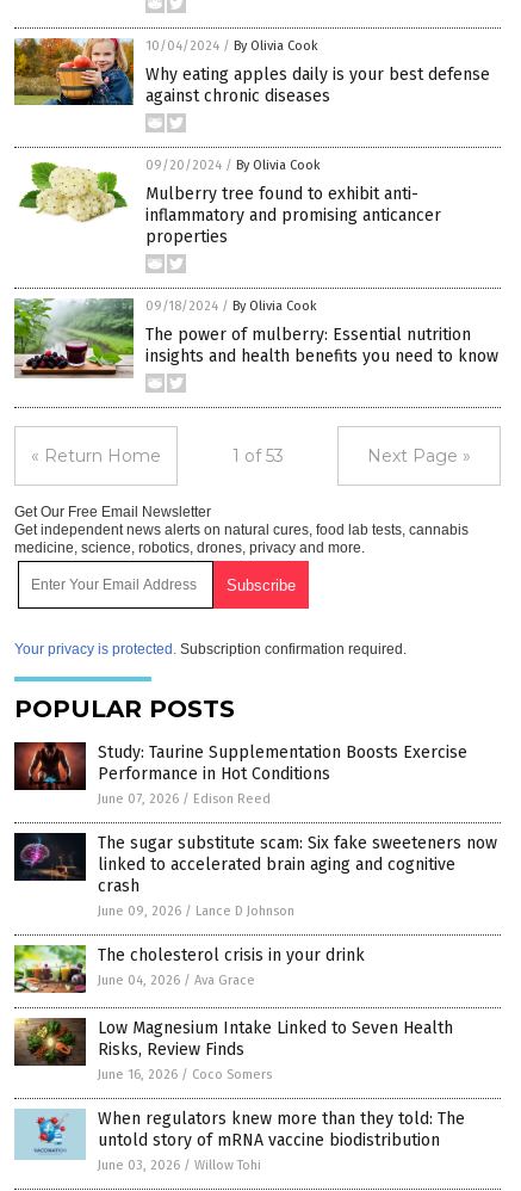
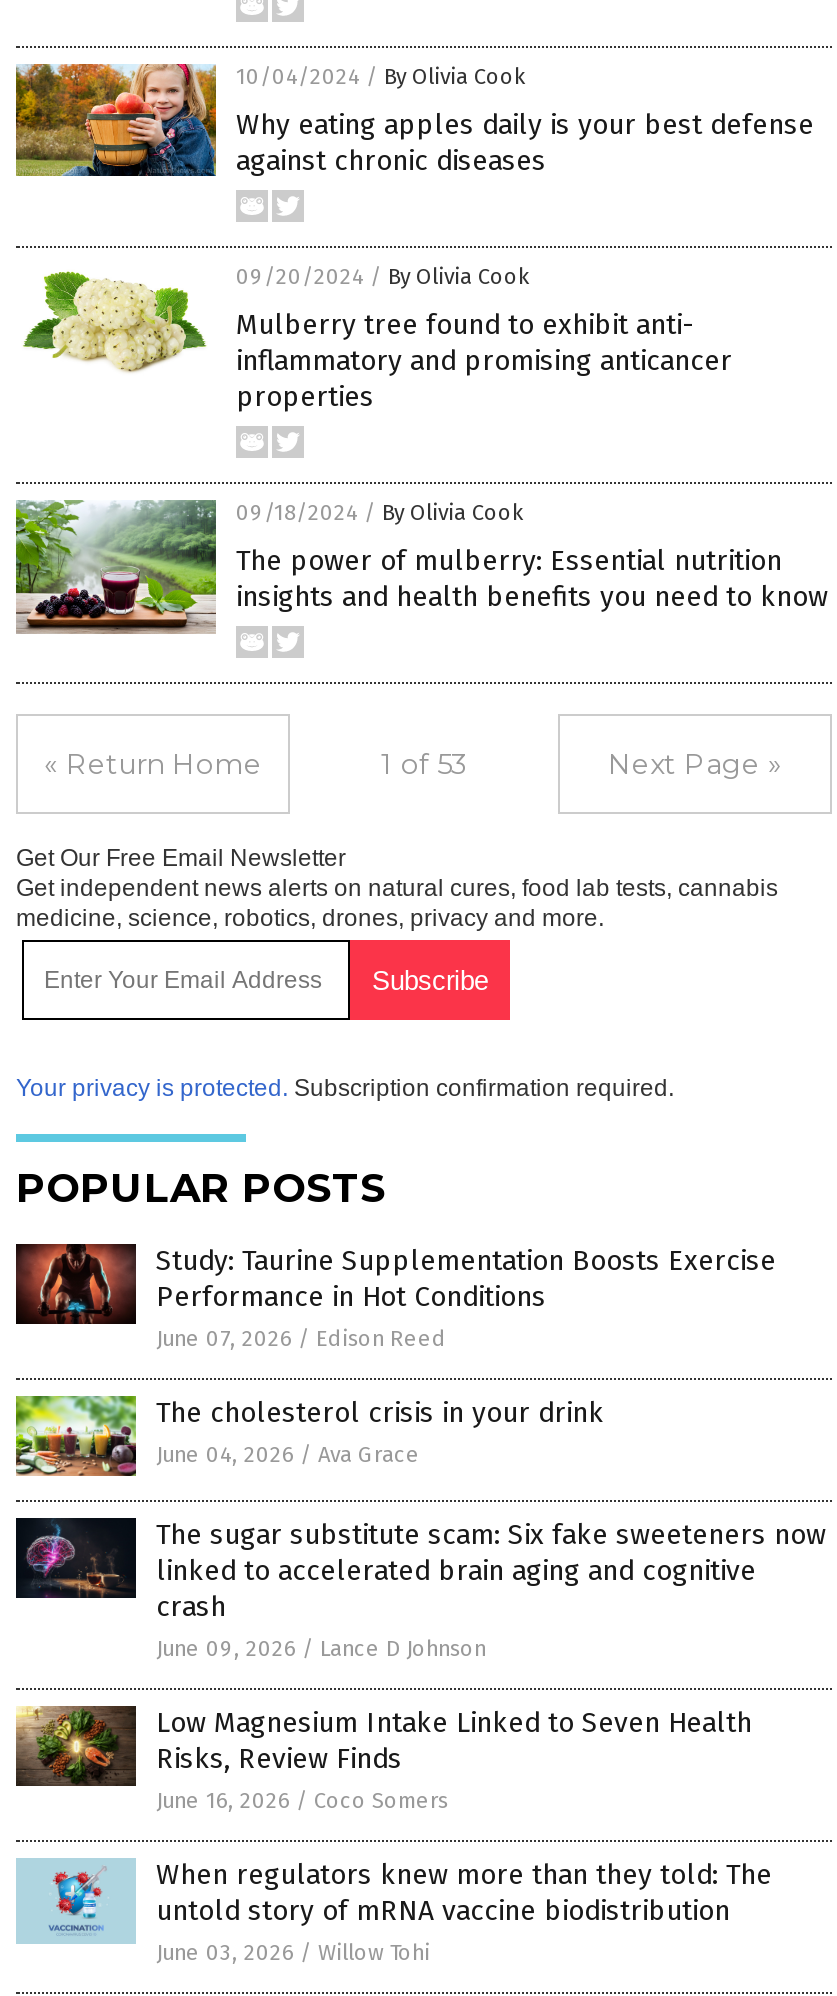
moved [15,826,497,919] -> [18,1506,826,1662]: [image] | The sugar substitute scam: Six fake sweeteners now | linked to accelerated brain aging and cognitive | crash | June 09, 2026 / Lance D Johnson
moved [13,944,365,994] -> [14,1394,604,1478]: [image] | The cholesterol crisis in your drink | June 04, 2026 / Ava Grace

